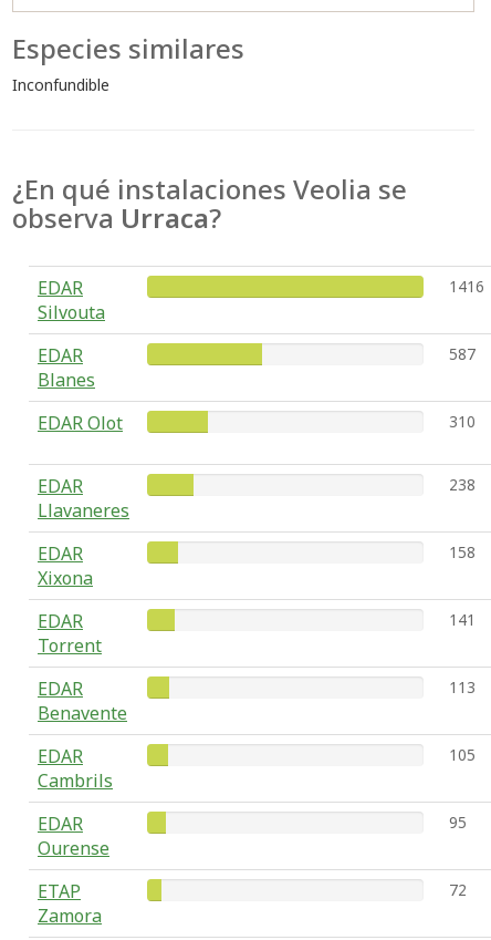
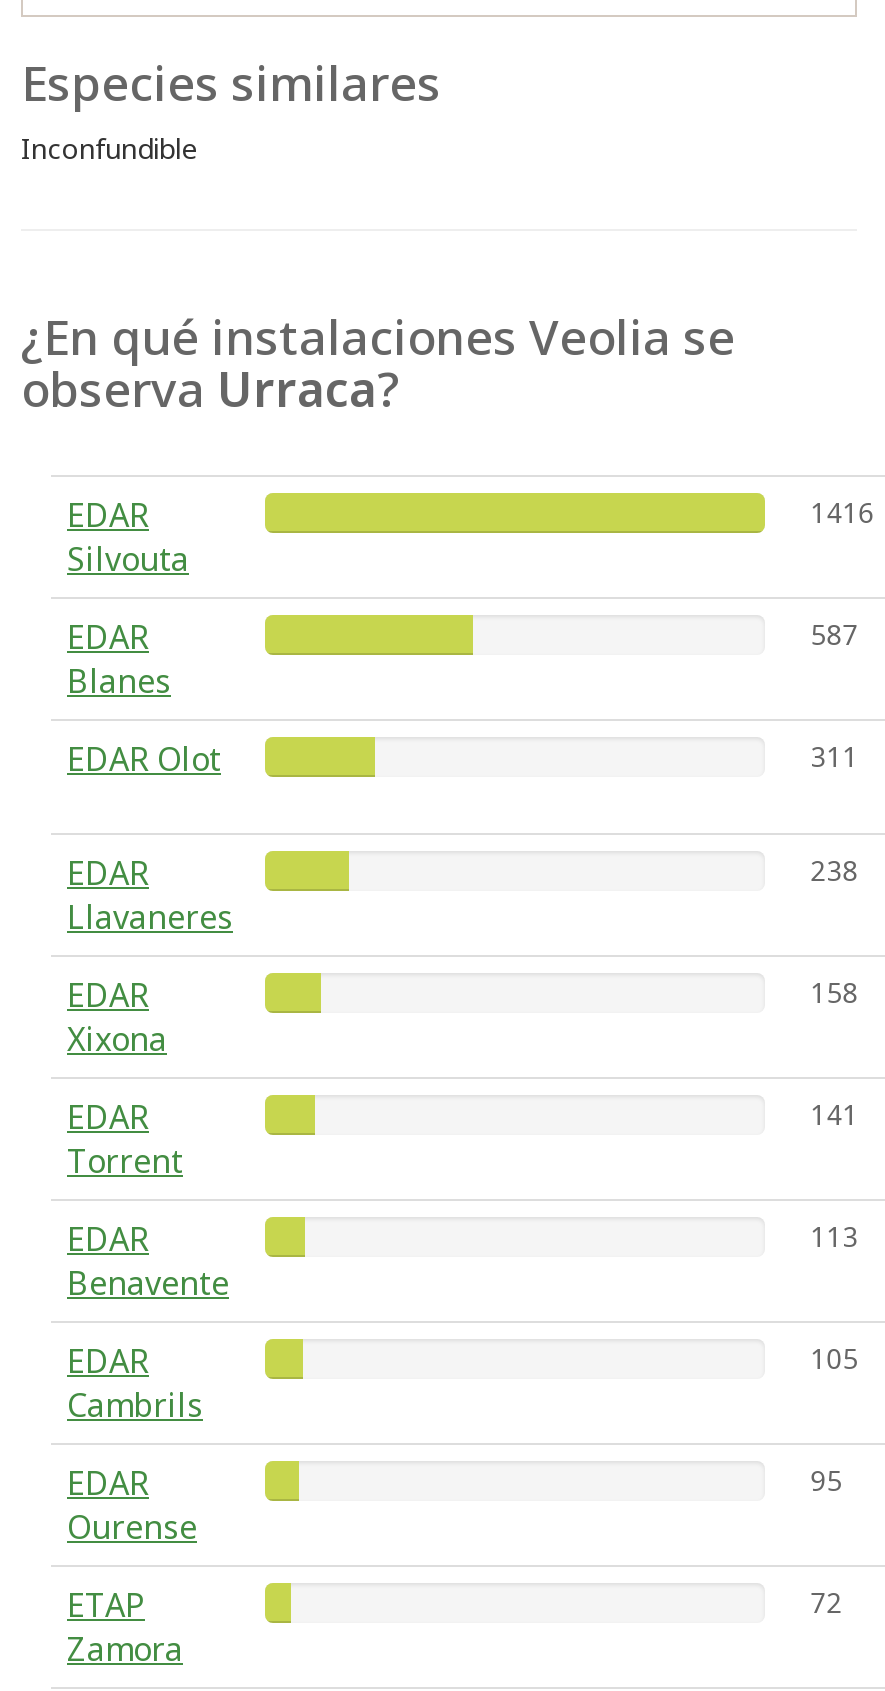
[449,411,475,432] 310 -> [811,737,859,775] 311

